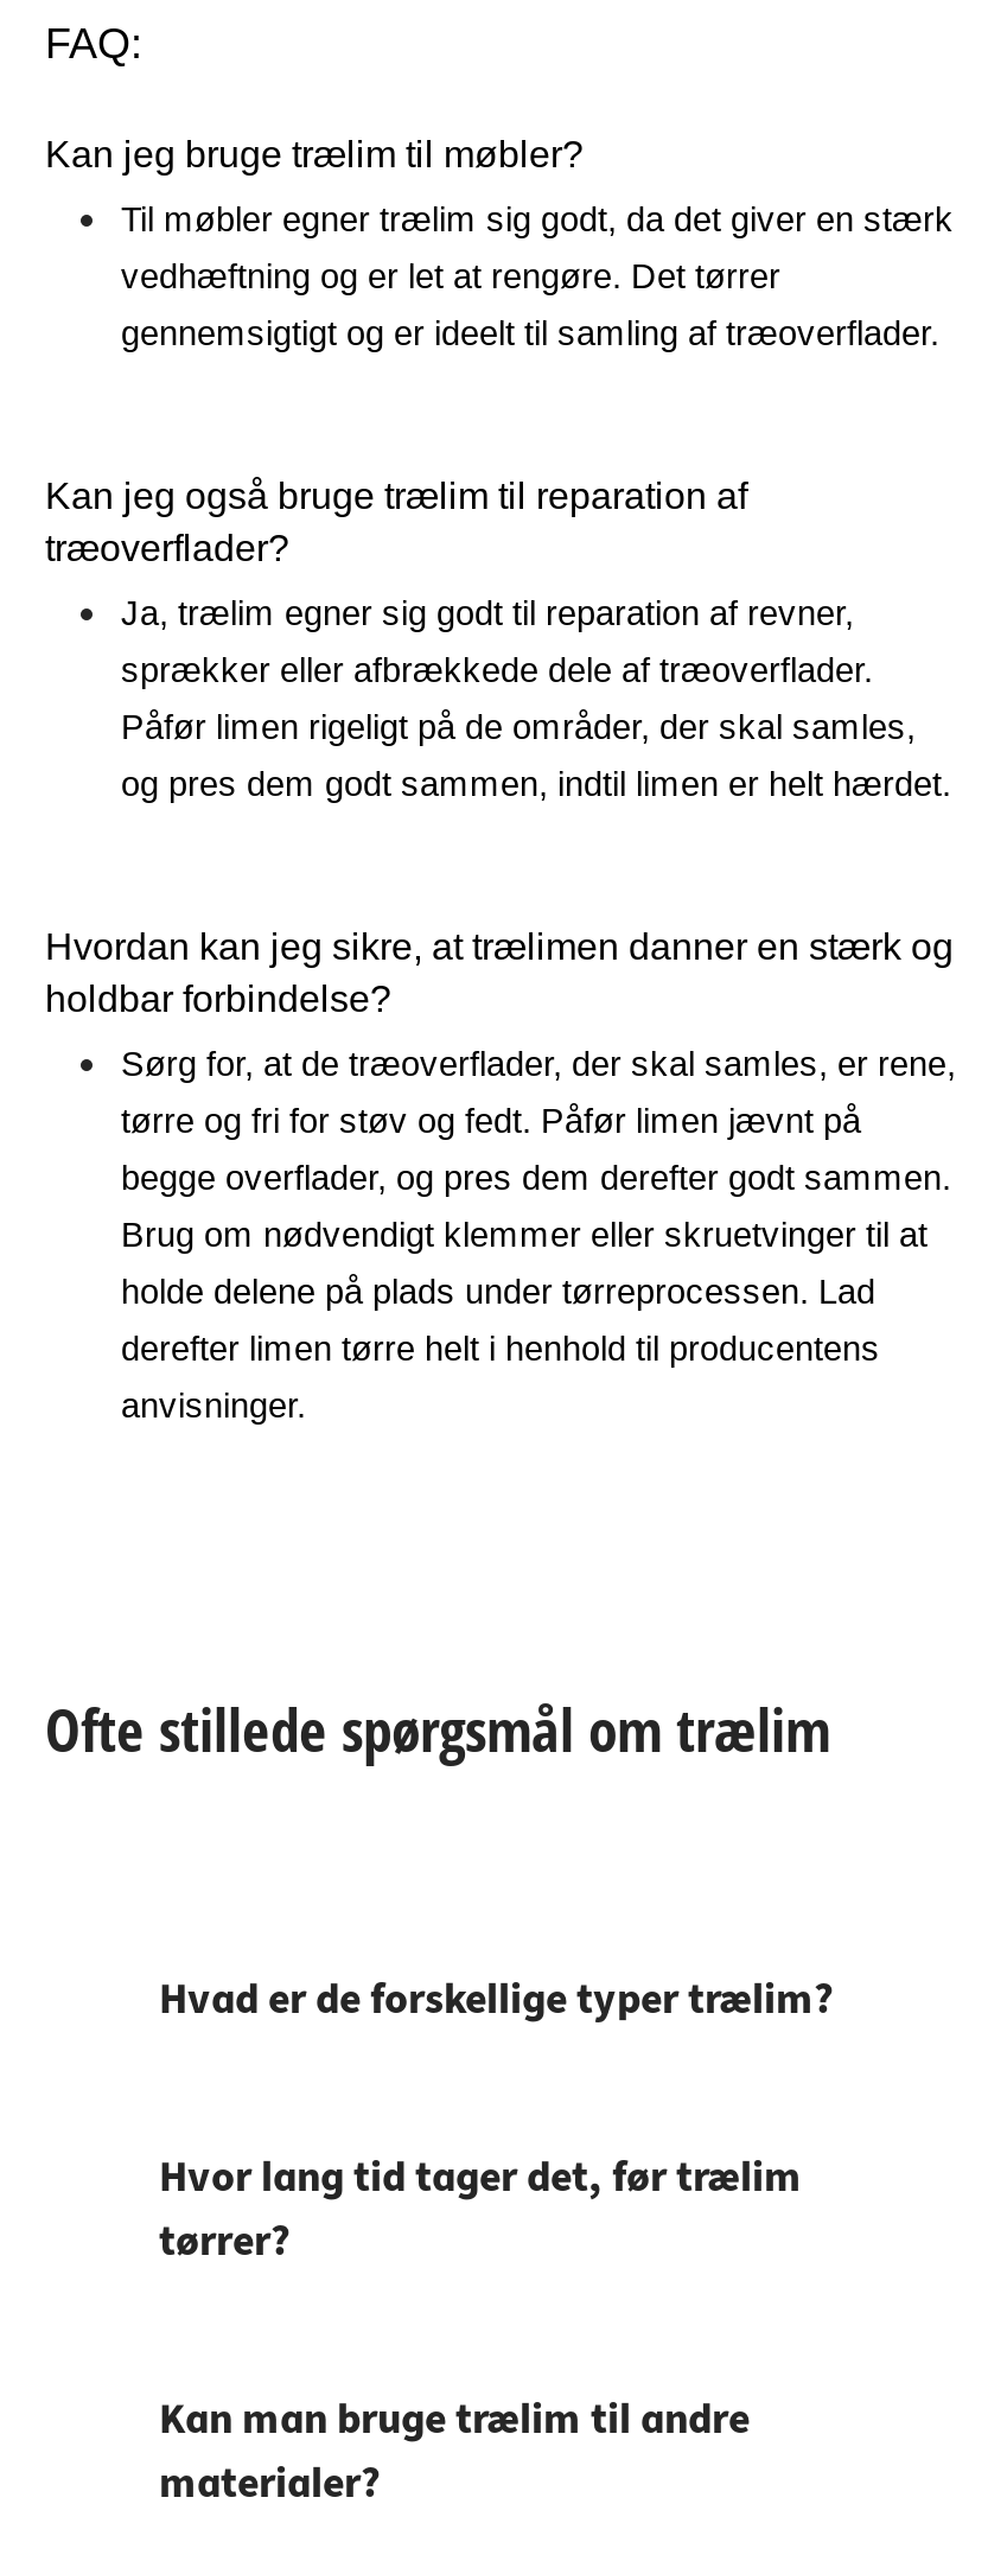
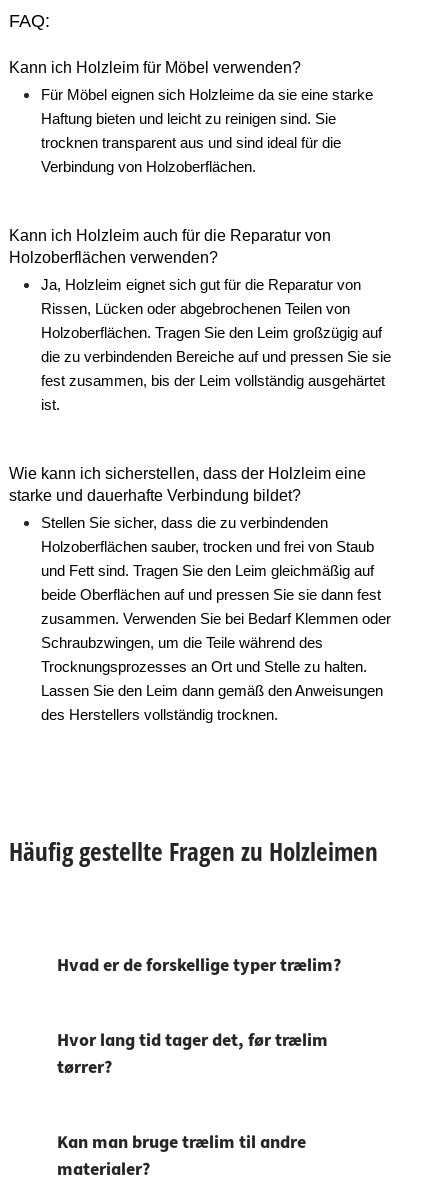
[45,135,954,353] Kan jeg bruge trælim til møbler? | Til møbler egner trælim sig godt, da det giver en stærk | vedhæftning og er let at rengøre. Det tørrer | gennemsigtigt og er ideelt til samling af træoverflader. -> [9,59,373,175] Kann ich Holzleim für Möbel verwenden? | Für Möbel eignen sich Holzleime da sie eine starke | Haftung bieten und leicht zu reinigen sind. Sie | trocknen transparent aus und sind ideal für die | Verbindung von Holzoberflächen.
[45,477,951,804] Kan jeg også bruge trælim til reparation af | træoverflader? | Ja, trælim egner sig godt til reparation af revner, | sprækker eller afbrækkede dele af træoverflader. | Påfør limen rigeligt på de områder, der skal samles, | og pres dem godt sammen, indtil limen er helt hærdet. -> [9,227,391,413] Kann ich Holzleim auch für die Reparatur von | Holzoberflächen verwenden? | Ja, Holzleim eignet sich gut für die Reparatur von | Rissen, Lücken oder abgebrochenen Teilen von | Holzoberflächen. Tragen Sie den Leim großzügig auf | die zu verbindenden Bereiche auf und pressen Sie sie | fest zusammen, bis der Leim vollständig ausgehärtet | ist.
[45,928,956,1426] Hvordan kan jeg sikre, at trælimen danner en stærk og | holdbar forbindelse? | Sørg for, at de træoverflader, der skal samles, er rene, | tørre og fri for støv og fedt. Påfør limen jævnt på | begge overflader, og pres dem derefter godt sammen. | Brug om nødvendigt klemmer eller skruetvinger til at | holde delene på plads under tørreprocessen. Lad | derefter limen tørre helt i henhold til producentens | anvisninger. -> [9,465,391,723] Wie kann ich sicherstellen, dass der Holzleim eine | starke und dauerhafte Verbindung bildet? | Stellen Sie sicher, dass die zu verbindenden | Holzoberflächen sauber, trocken und frei von Staub | und Fett sind. Tragen Sie den Leim gleichmäßig auf | beide Oberflächen auf und pressen Sie sie dann fest | zusammen. Verwenden Sie bei Bedarf Klemmen oder | Schraubzwingen, um die Teile während des | Trocknungsprozesses an Ort und Stelle zu halten. | Lassen Sie den Leim dann gemäß den Anweisungen | des Herstellers vollständig trocknen.
[45,1689,830,1770] Ofte stillede spørgsmål om trælim -> [9,834,378,868] Häufig gestellte Fragen zu Holzleimen

